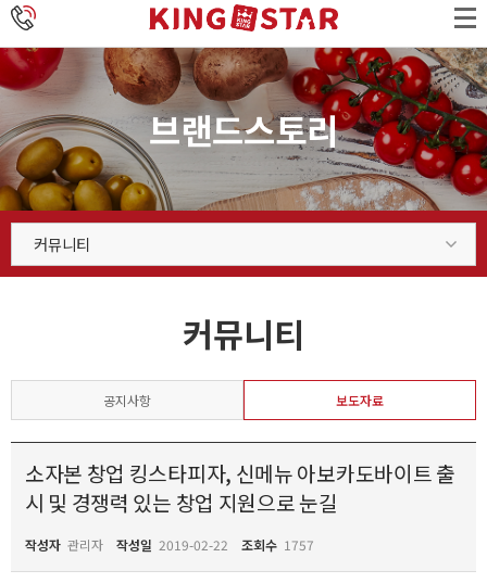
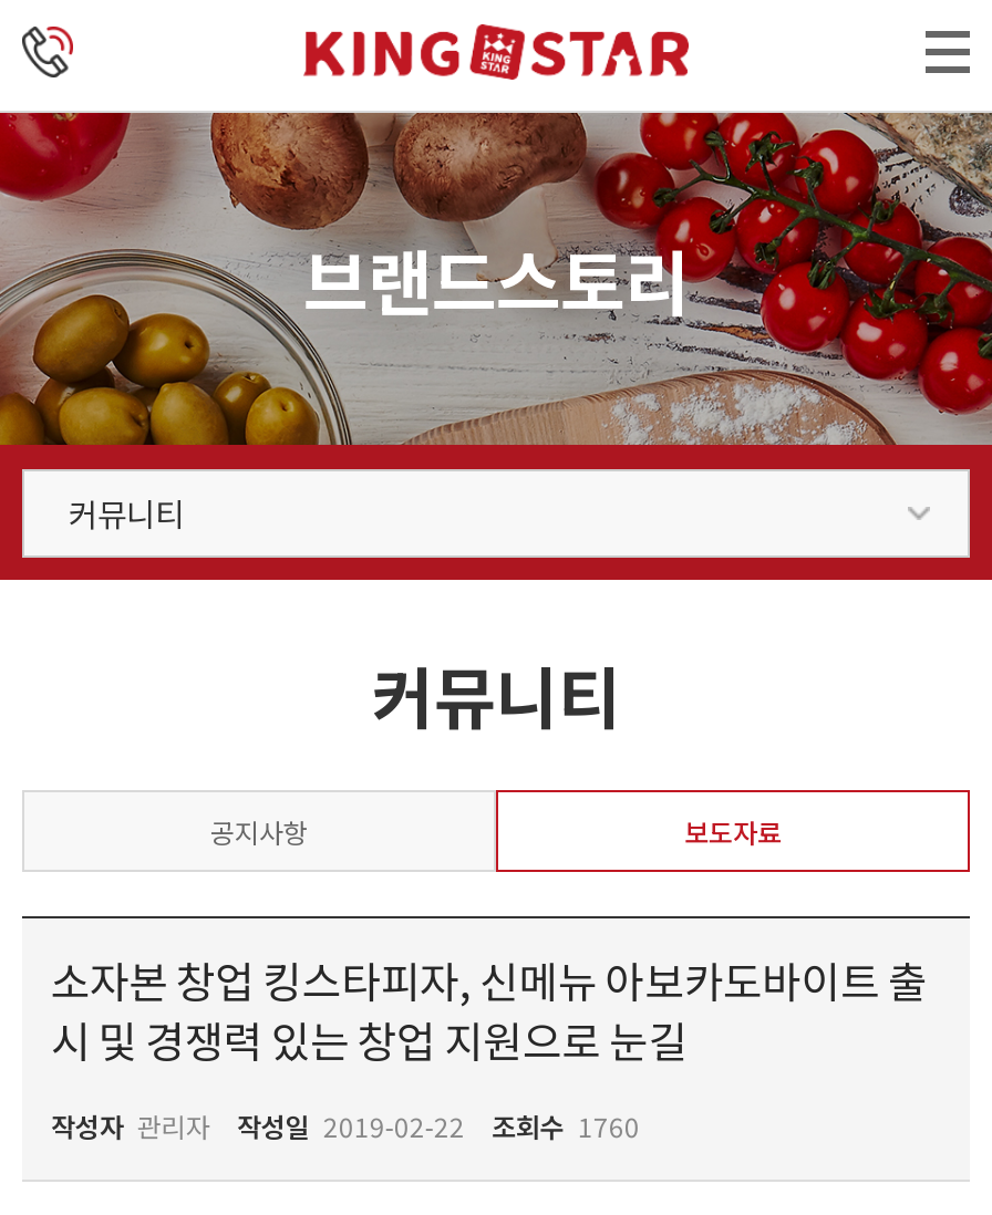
[25,535,314,553] 작성자 관리자 작성일 2019-02-22 조회수 1757 -> [50,1106,640,1144] 작성자 관리자 작성일 2019-02-22 조회수 1760

